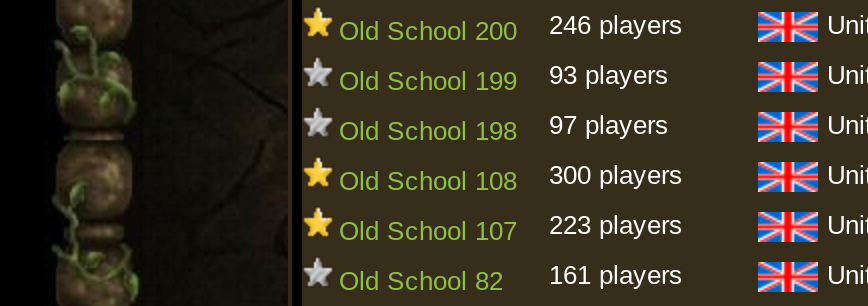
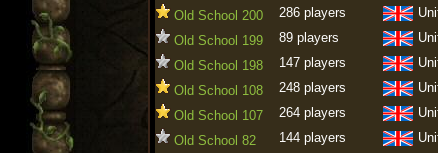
[339,10,683,46] Old School 200 246 players -> [173,5,345,23] Old School 200 286 players
[339,60,669,96] Old School 199 93 players -> [173,30,338,48] Old School 199 89 players
[339,110,669,146] Old School 198 97 players -> [173,55,345,73] Old School 198 147 players
[339,160,683,196] Old School 108 300 players -> [173,80,345,98] Old School 108 248 players
[339,210,683,246] Old School 107 223 players -> [173,105,345,123] Old School 107 264 players
[339,260,683,296] Old School 82 161 players -> [173,130,345,148] Old School 82 144 players

